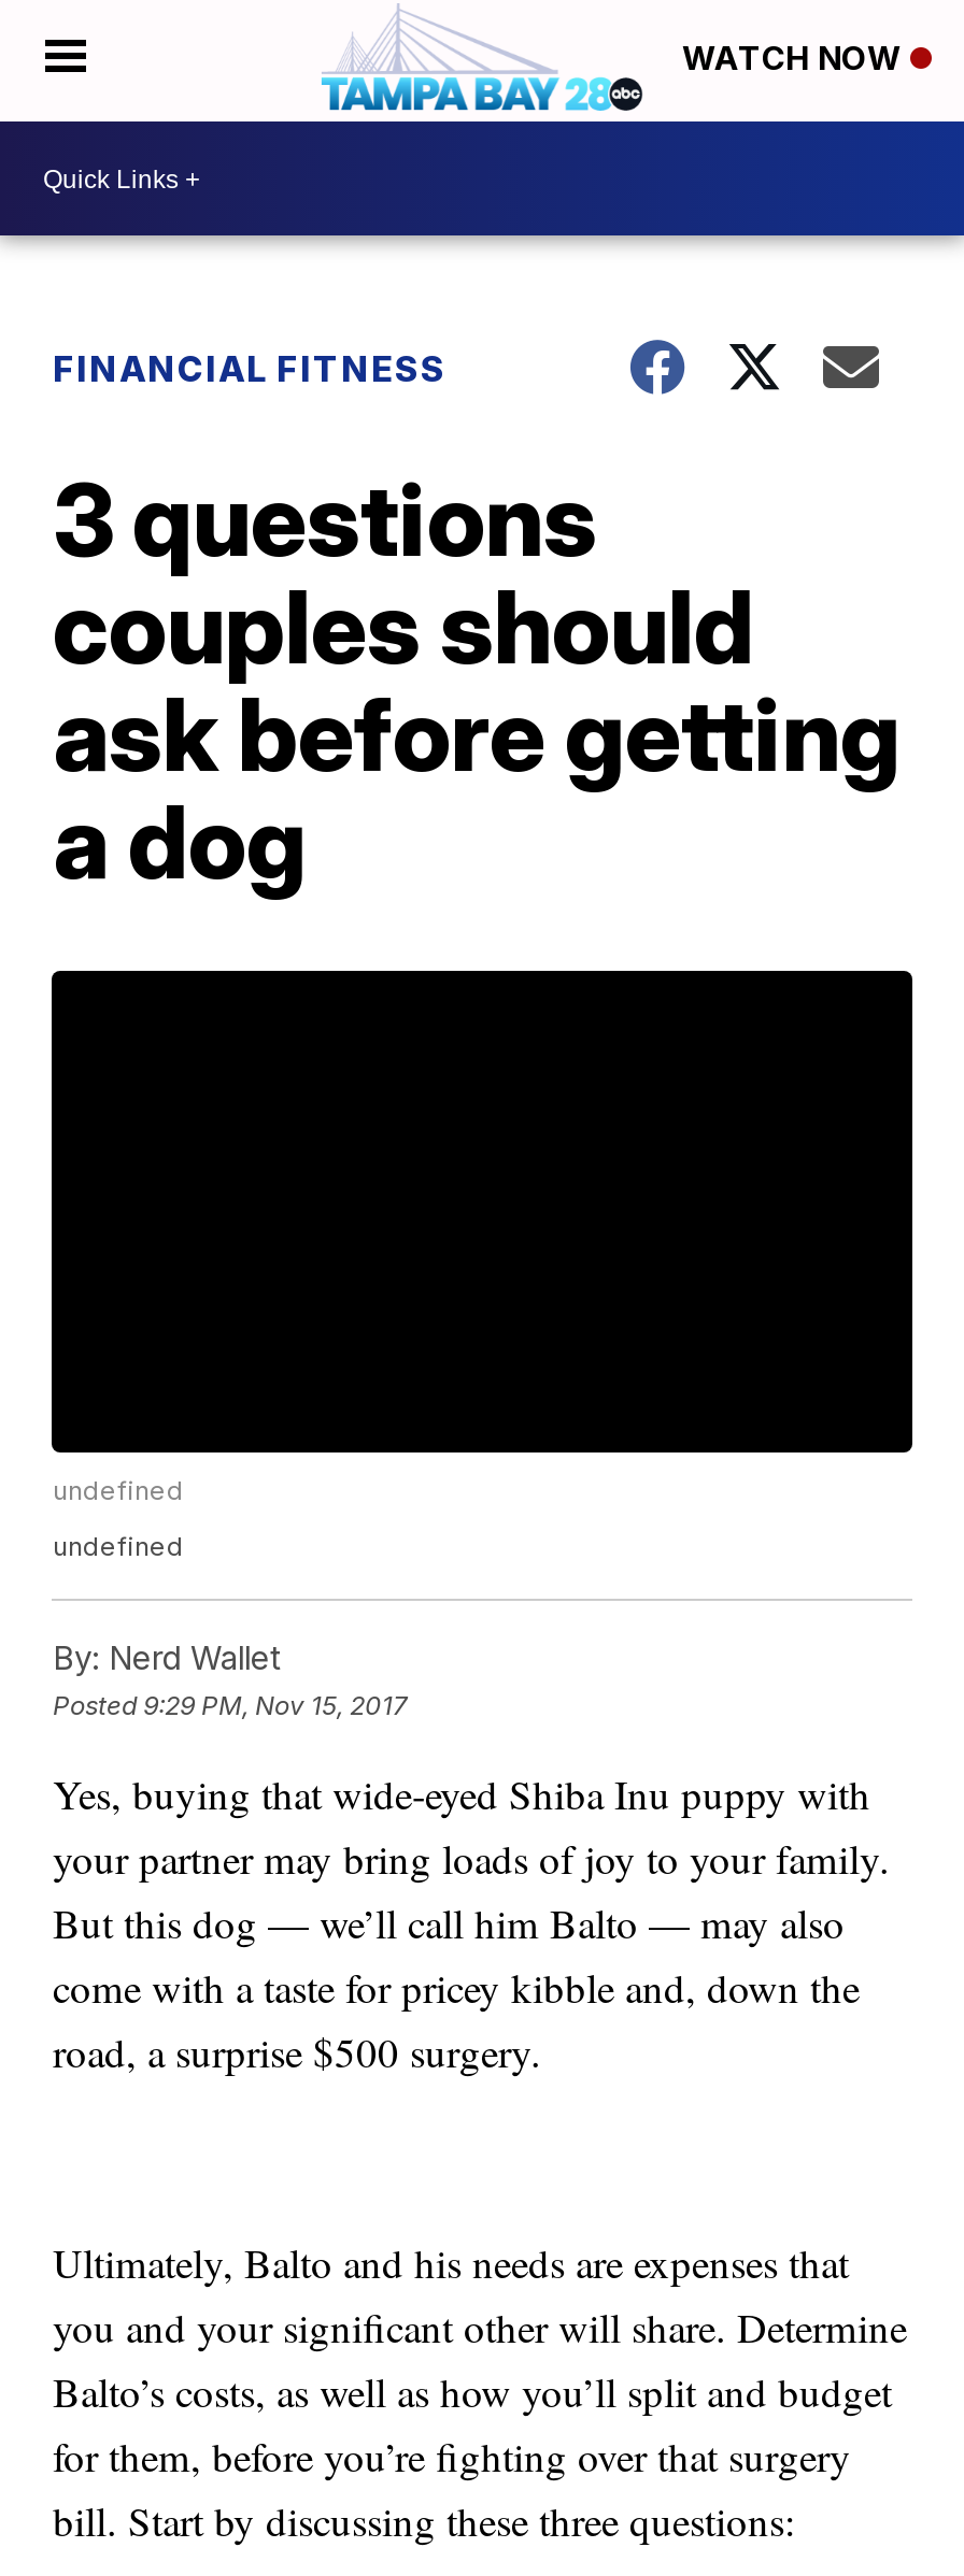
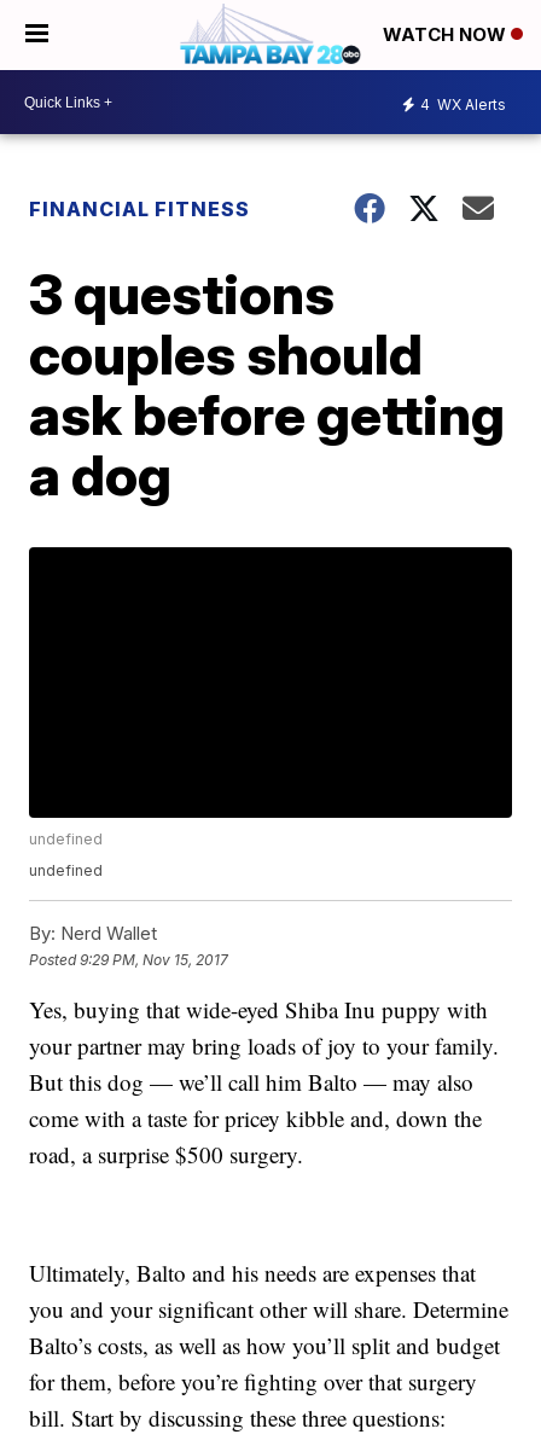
none -> [420,95,506,113] 4 WX Alerts

